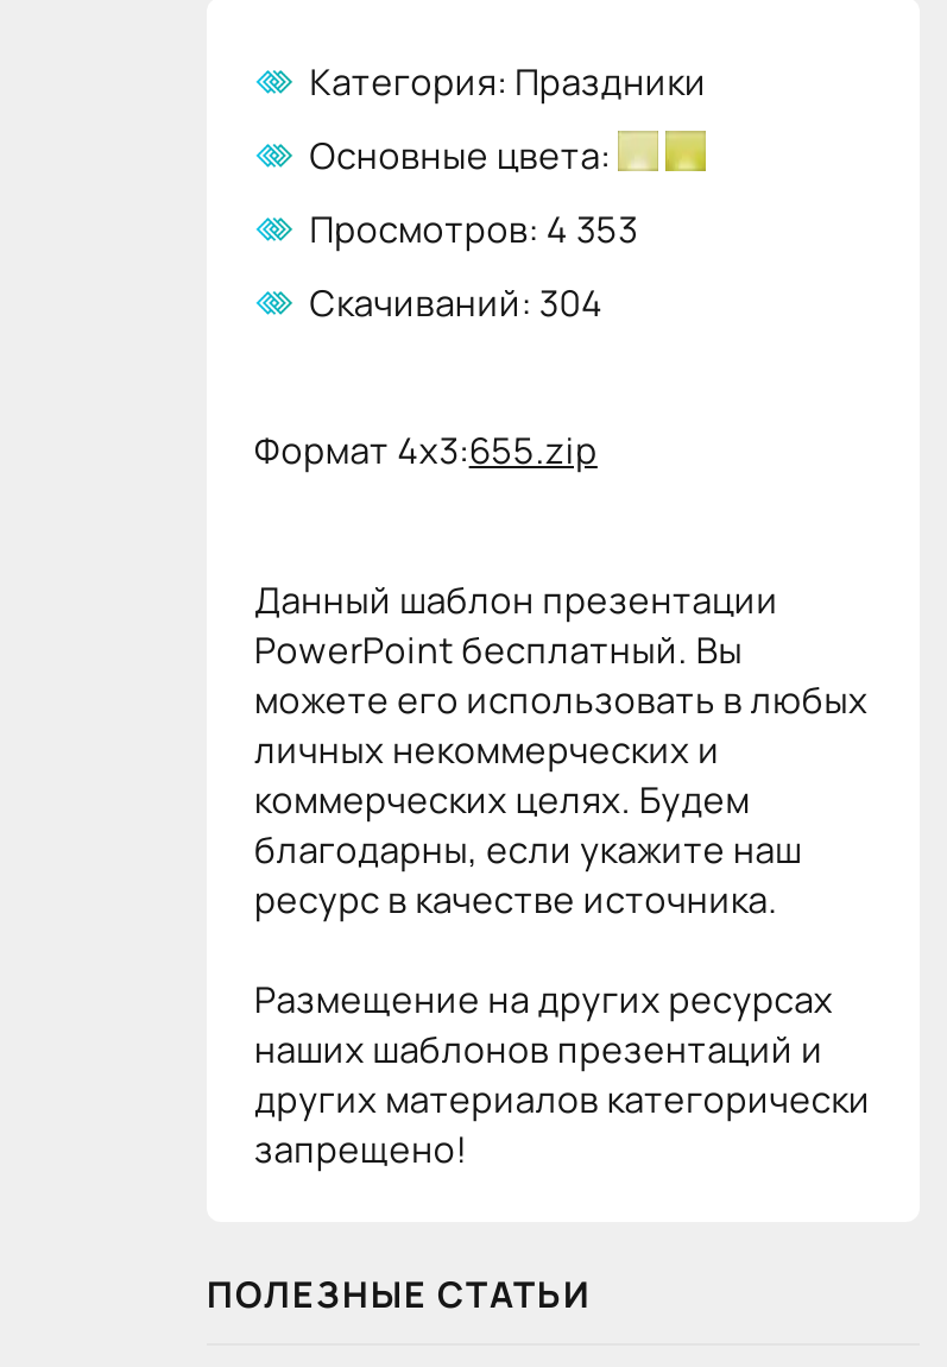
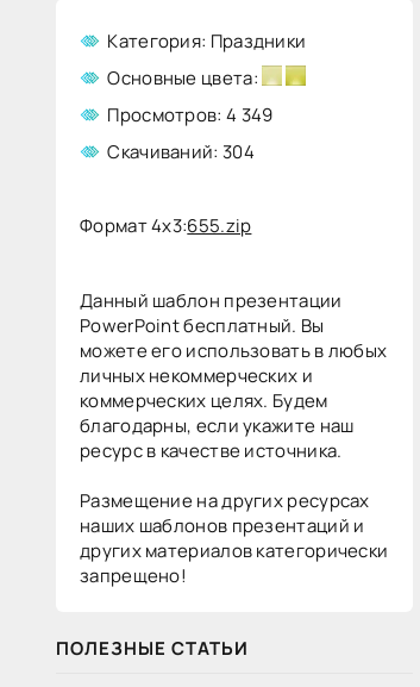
[302,204,638,254] Просмотров: 4 353 -> [104,102,273,127] Просмотров: 4 349

